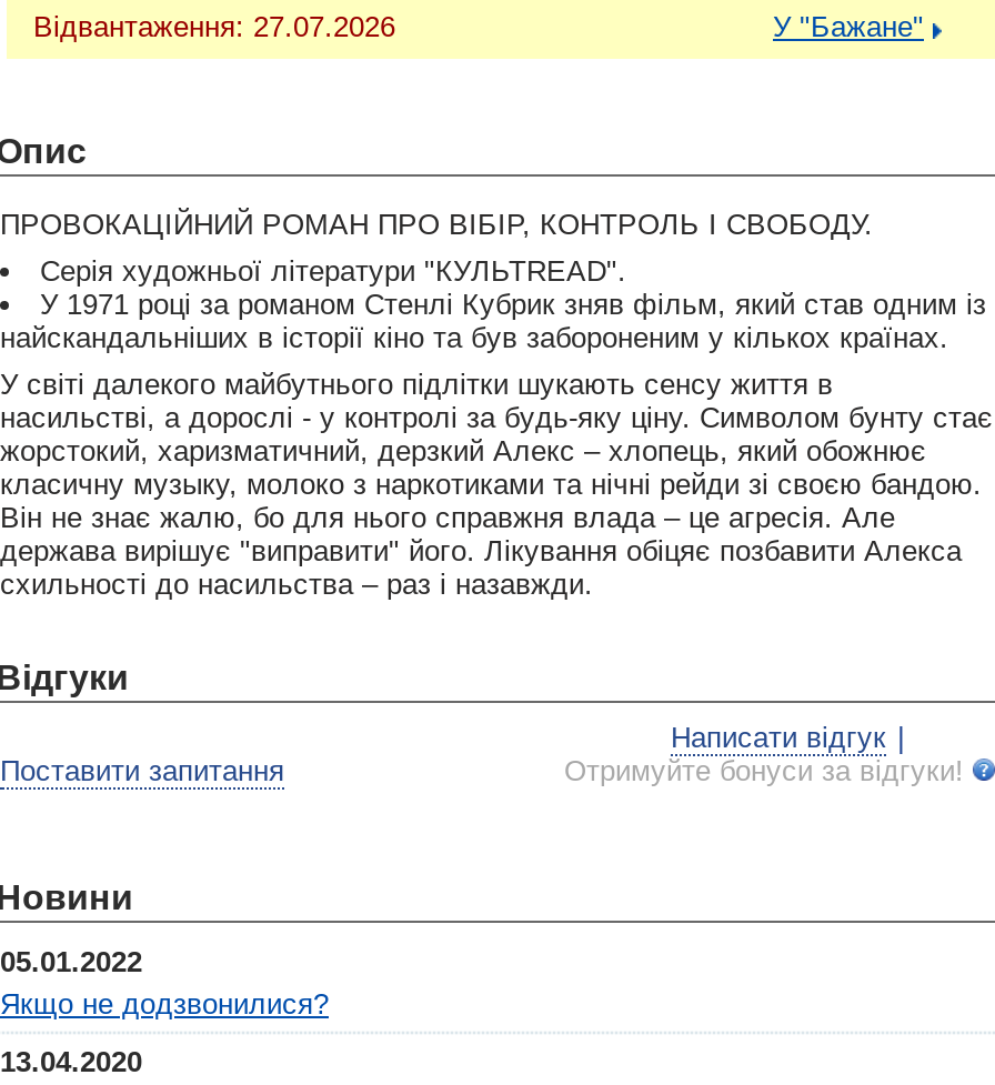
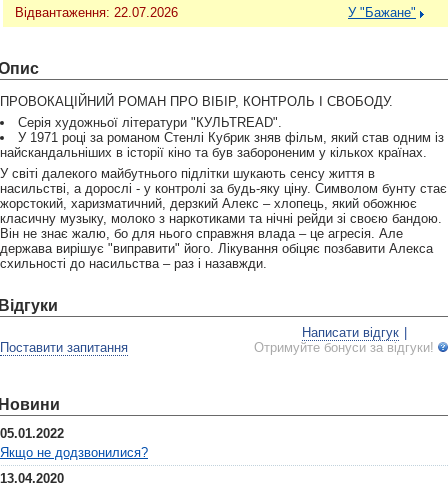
[33,10,395,43] Відвантаження: 27.07.2026 -> [15,5,178,20] Відвантаження: 22.07.2026

